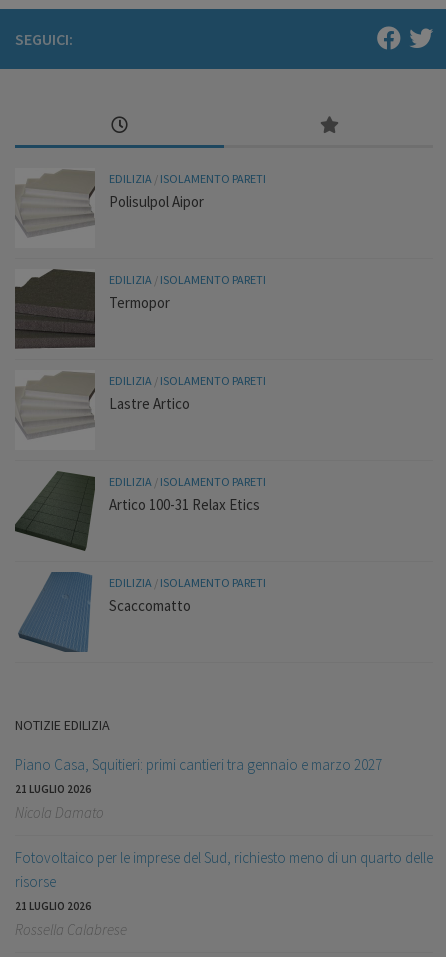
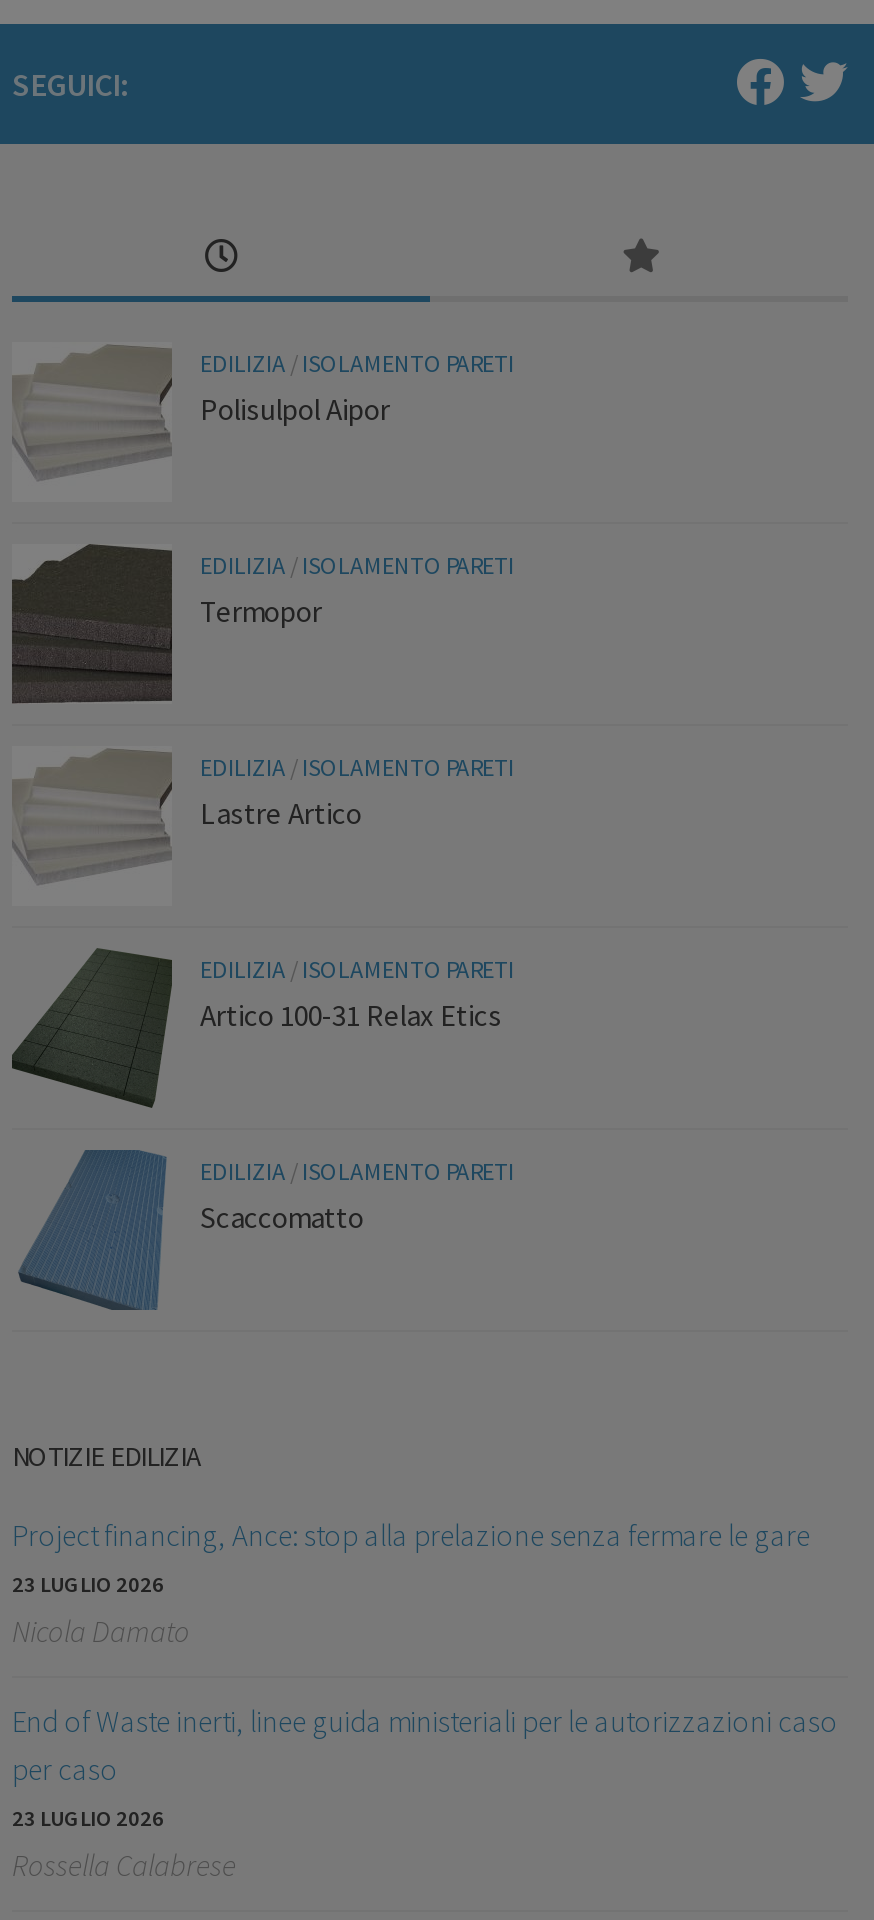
[15,755,382,796] Piano Casa, Squitieri: primi cantieri tra gennaio e marzo 2027 | 21 LUGLIO 2026 -> [12,1517,810,1599] Project financing, Ance: stop alla prelazione senza fermare le gare | 23 LUGLIO 2026
[15,848,433,913] Fotovoltaico per le imprese del Sud, richiesto meno di un quarto delle | risorse | 21 LUGLIO 2026 -> [12,1703,838,1833] End of Waste inerti, linee guida ministeriali per le autorizzazioni caso | per caso | 23 LUGLIO 2026

